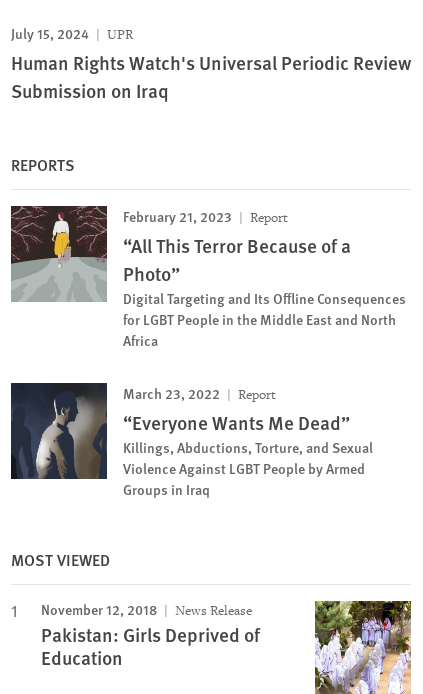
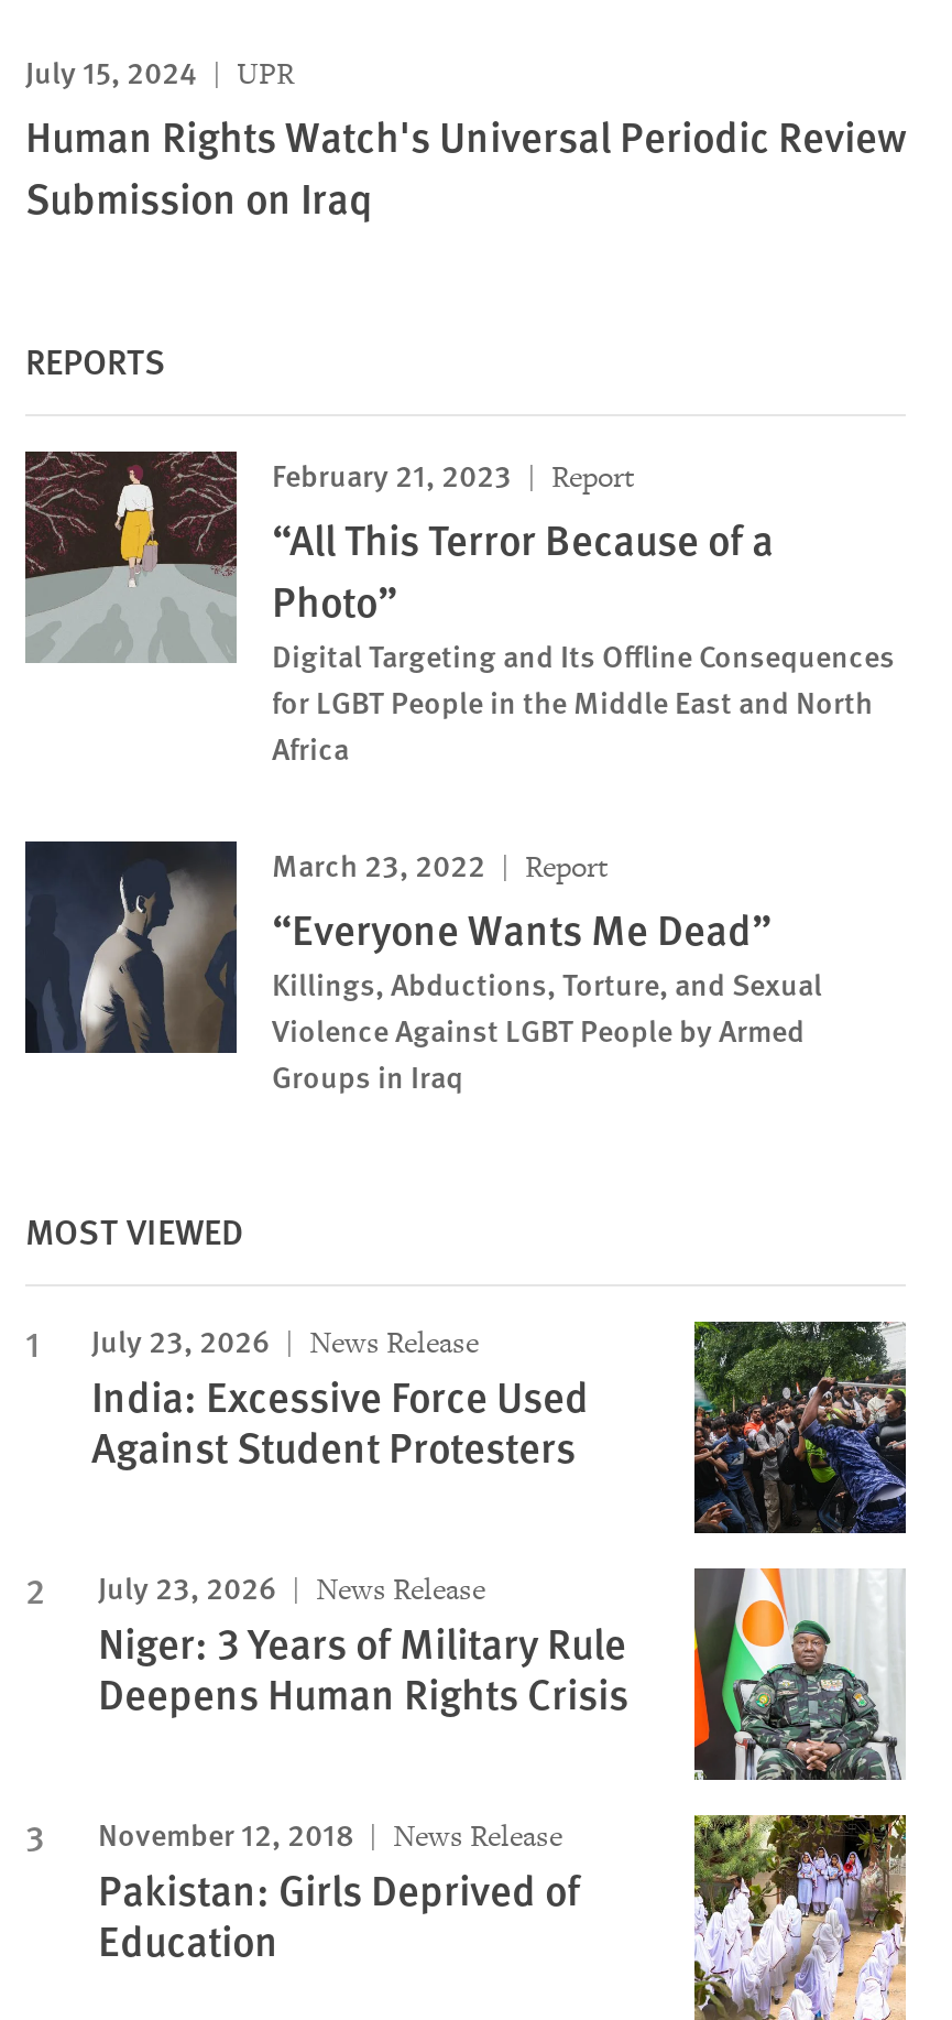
none -> [91,1316,908,1722] [image] | July 23, 2026 | News Release | India: Excessive Force Used | Against Student Protesters | July 23, 2026 | News Release | Niger: 3 Years of Military Rule | Deepens Human Rights Crisis
none -> [692,1566,906,1782] [image]

